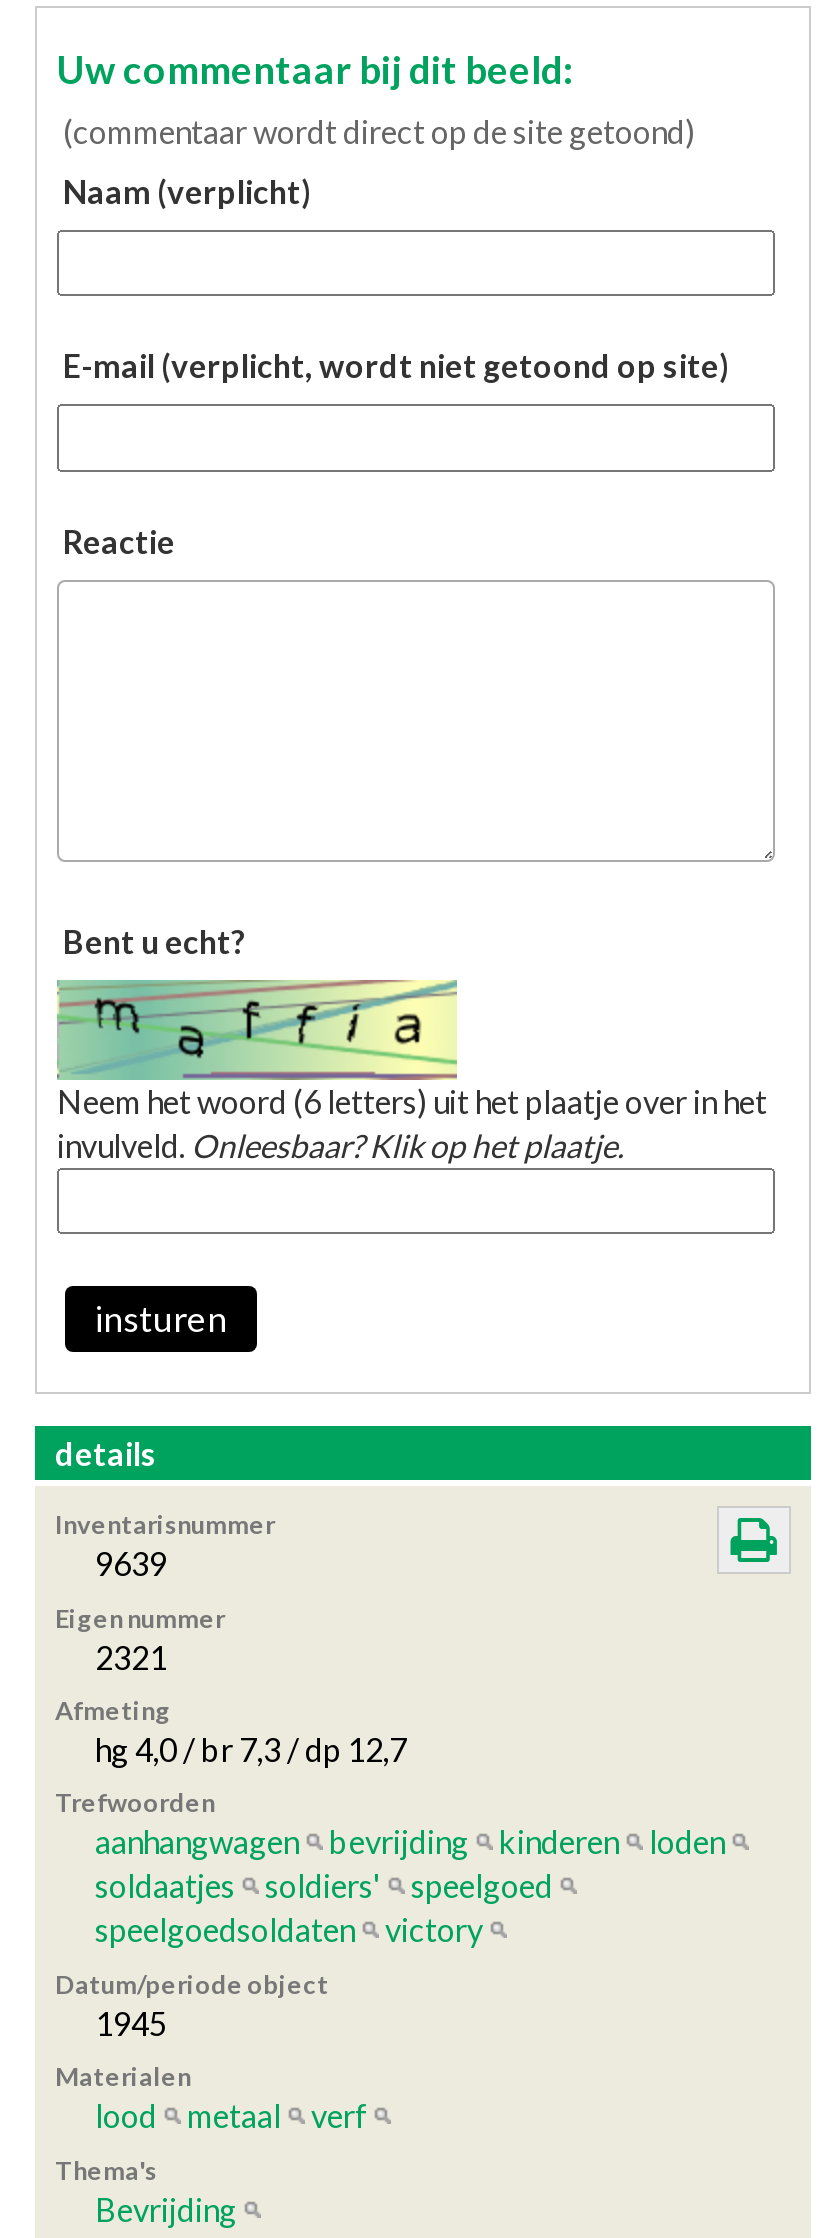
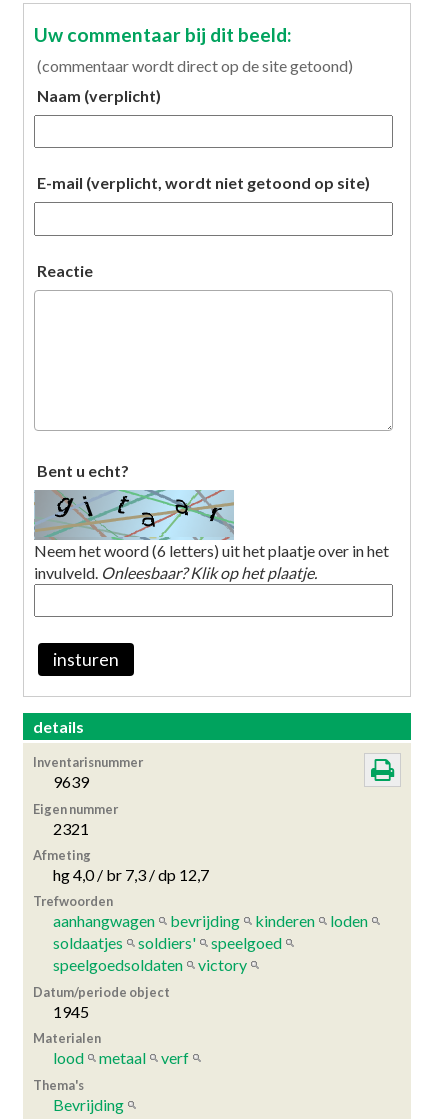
[57,978,457,1076] [image] -> [34,489,235,538] [image]

